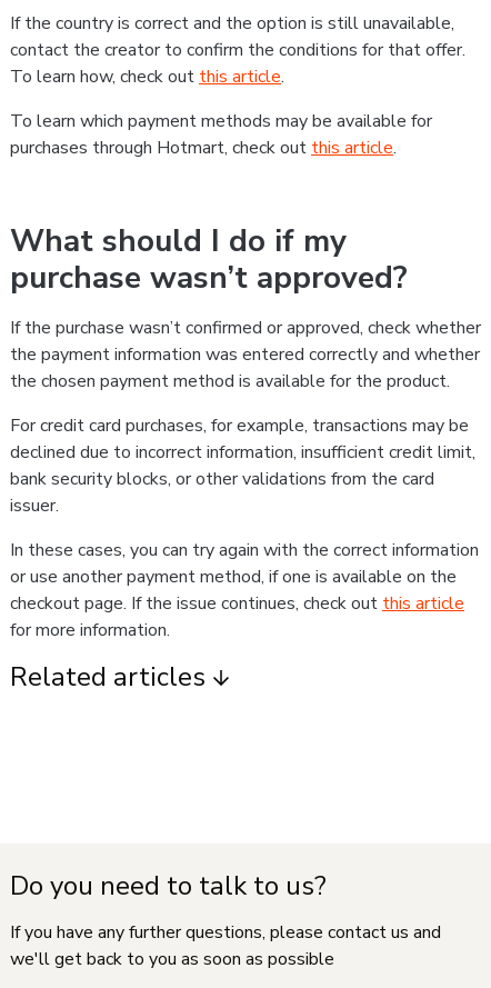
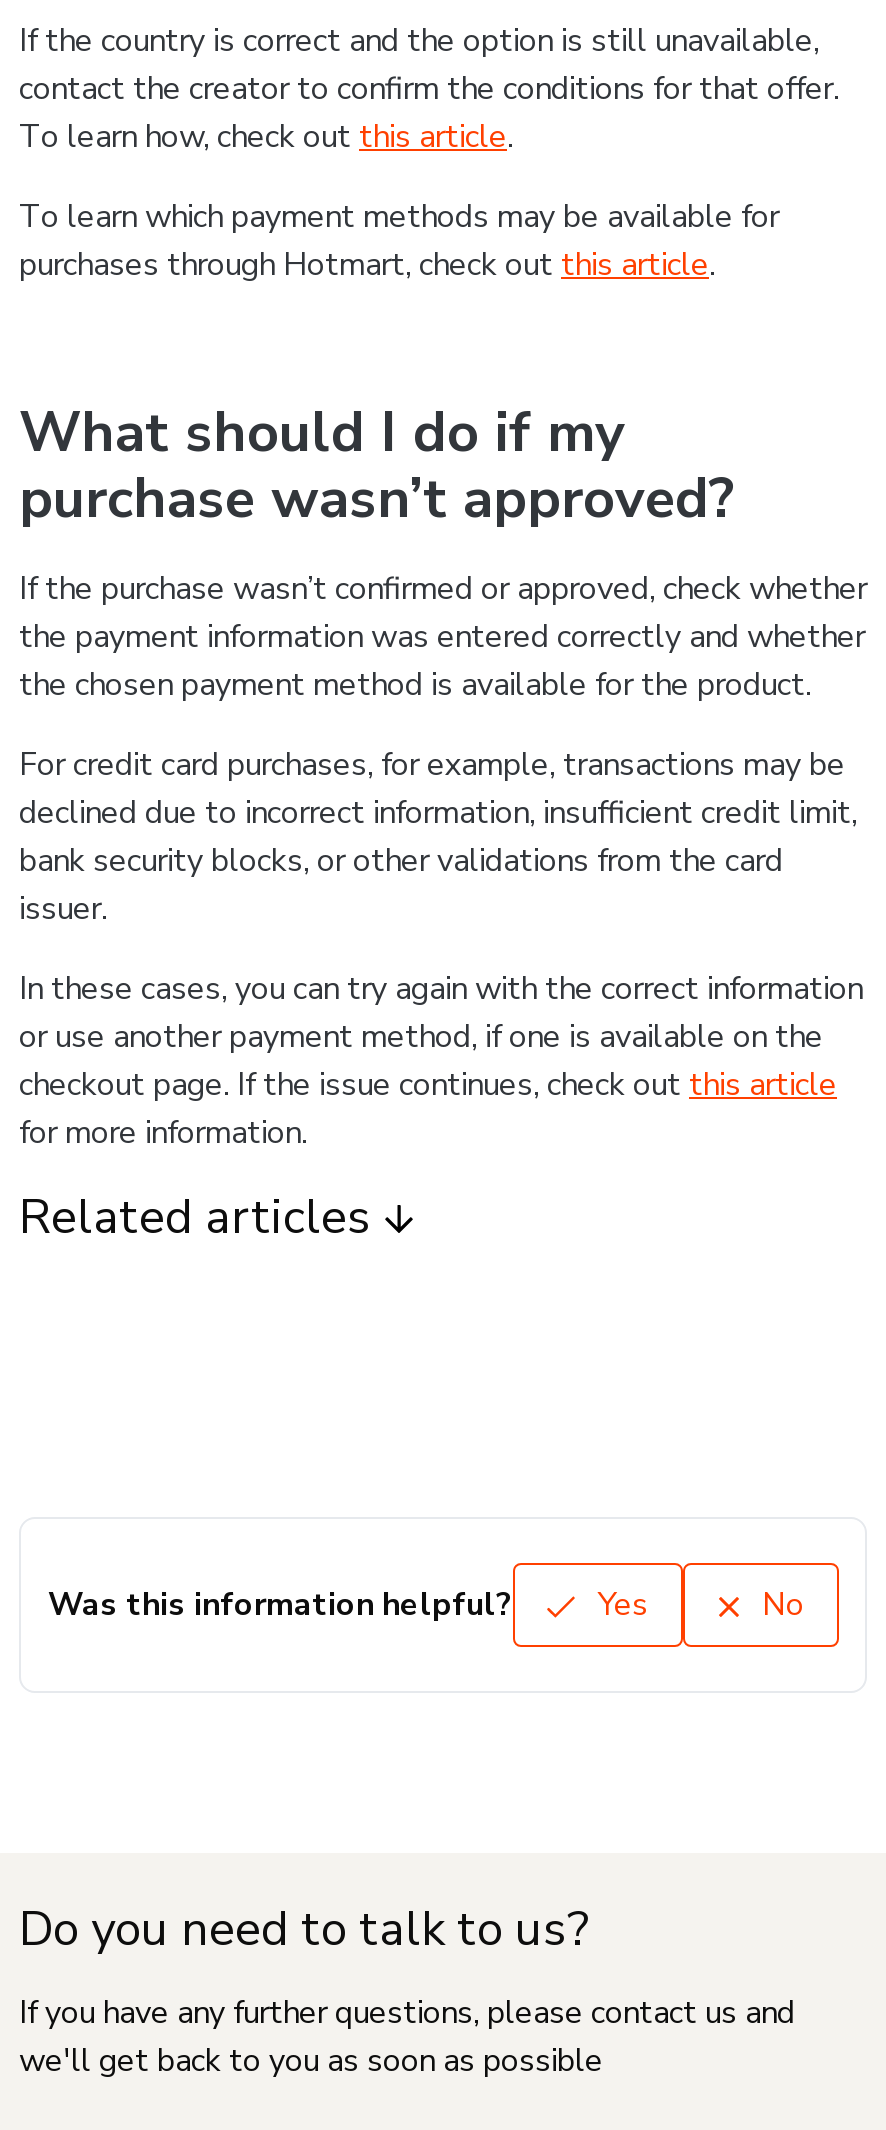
none -> [48,1583,804,1627] Was this information helpful? | Yes | No

